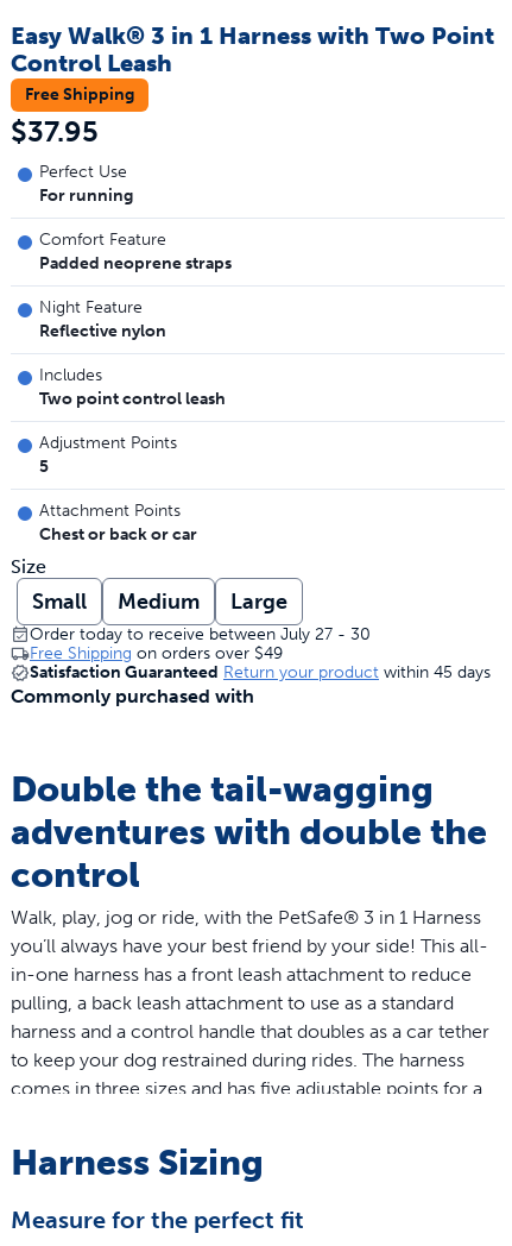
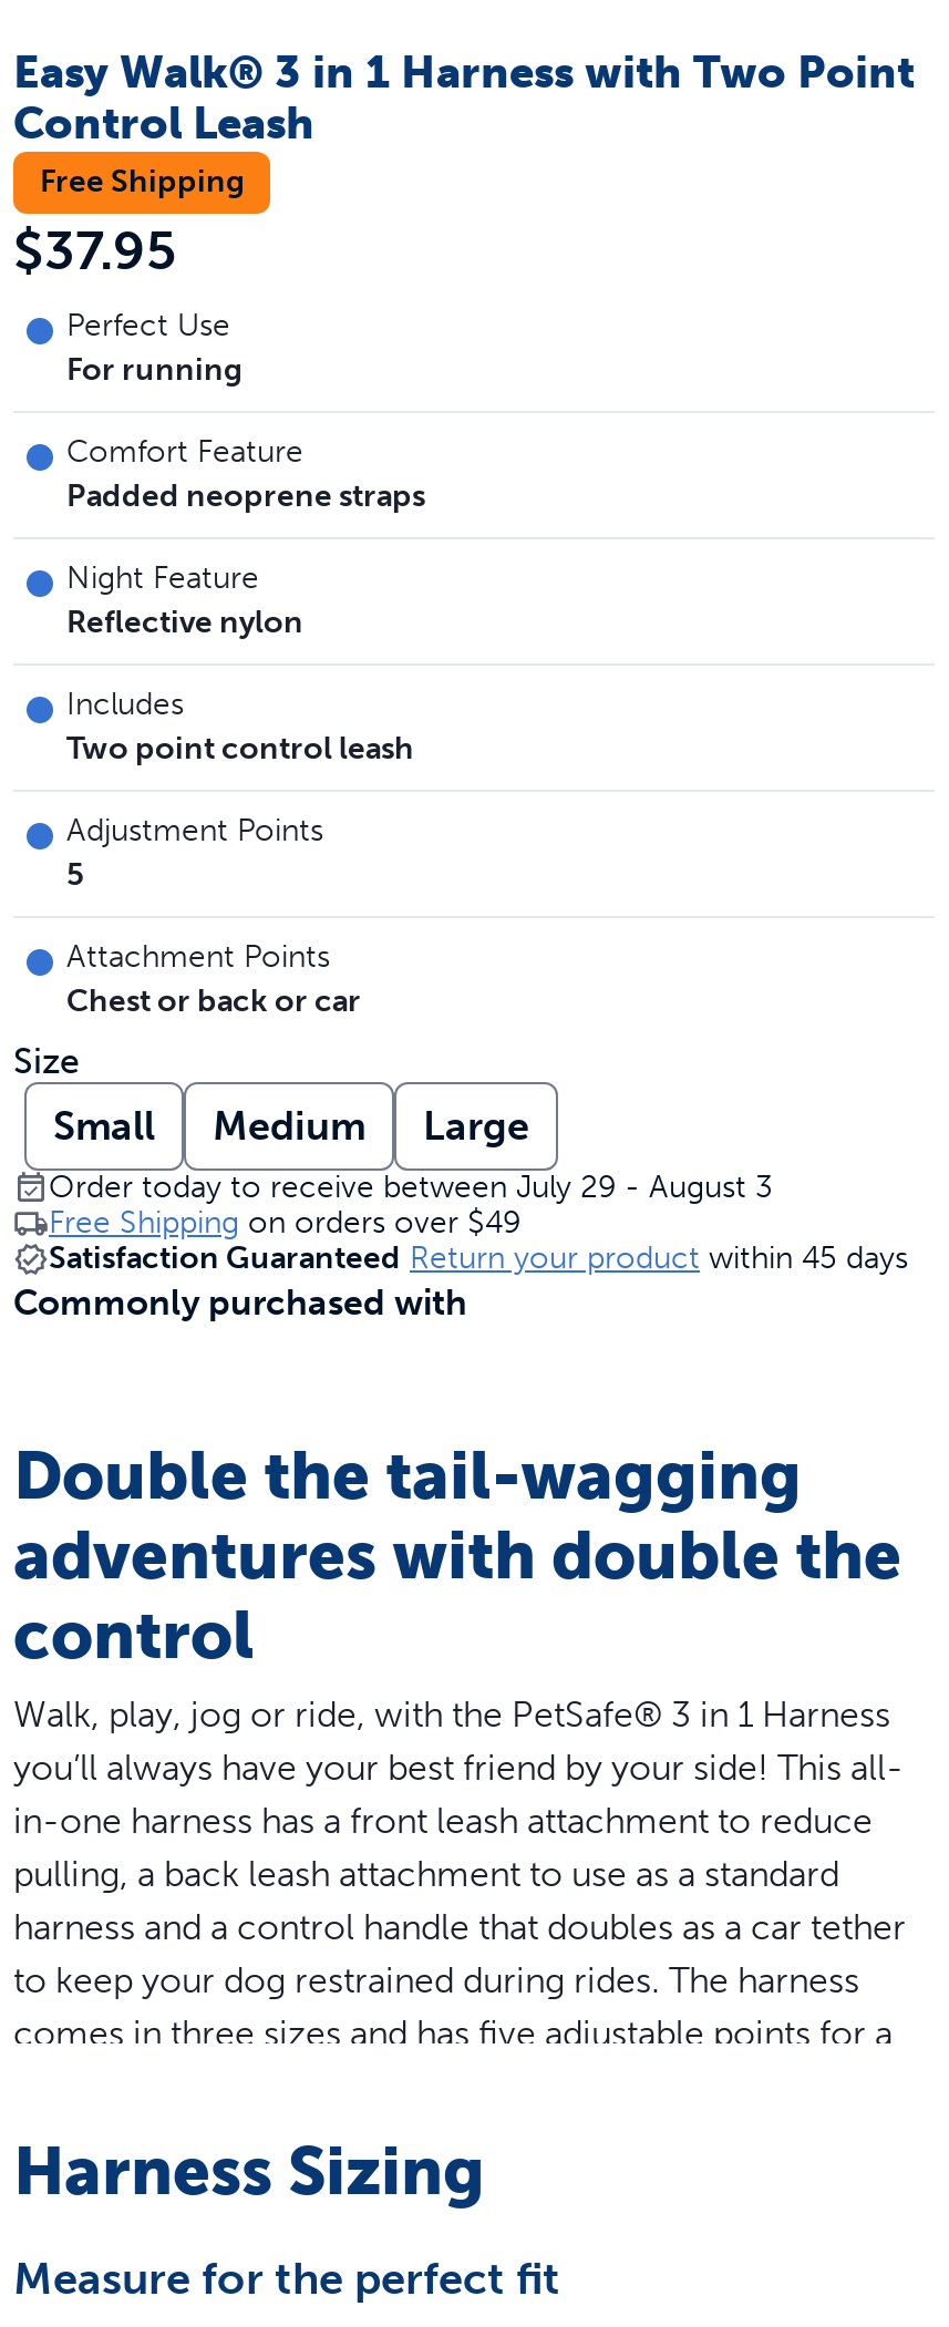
[30,624,371,644] Order today to receive between July 27 - 30 -> [49,1168,773,1206] Order today to receive between July 29 - August 3

